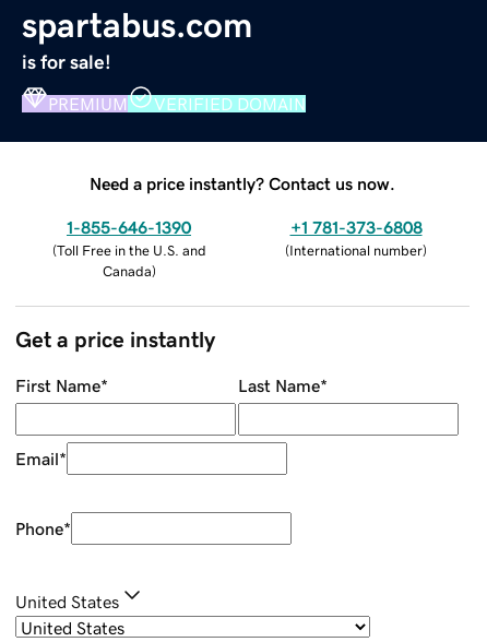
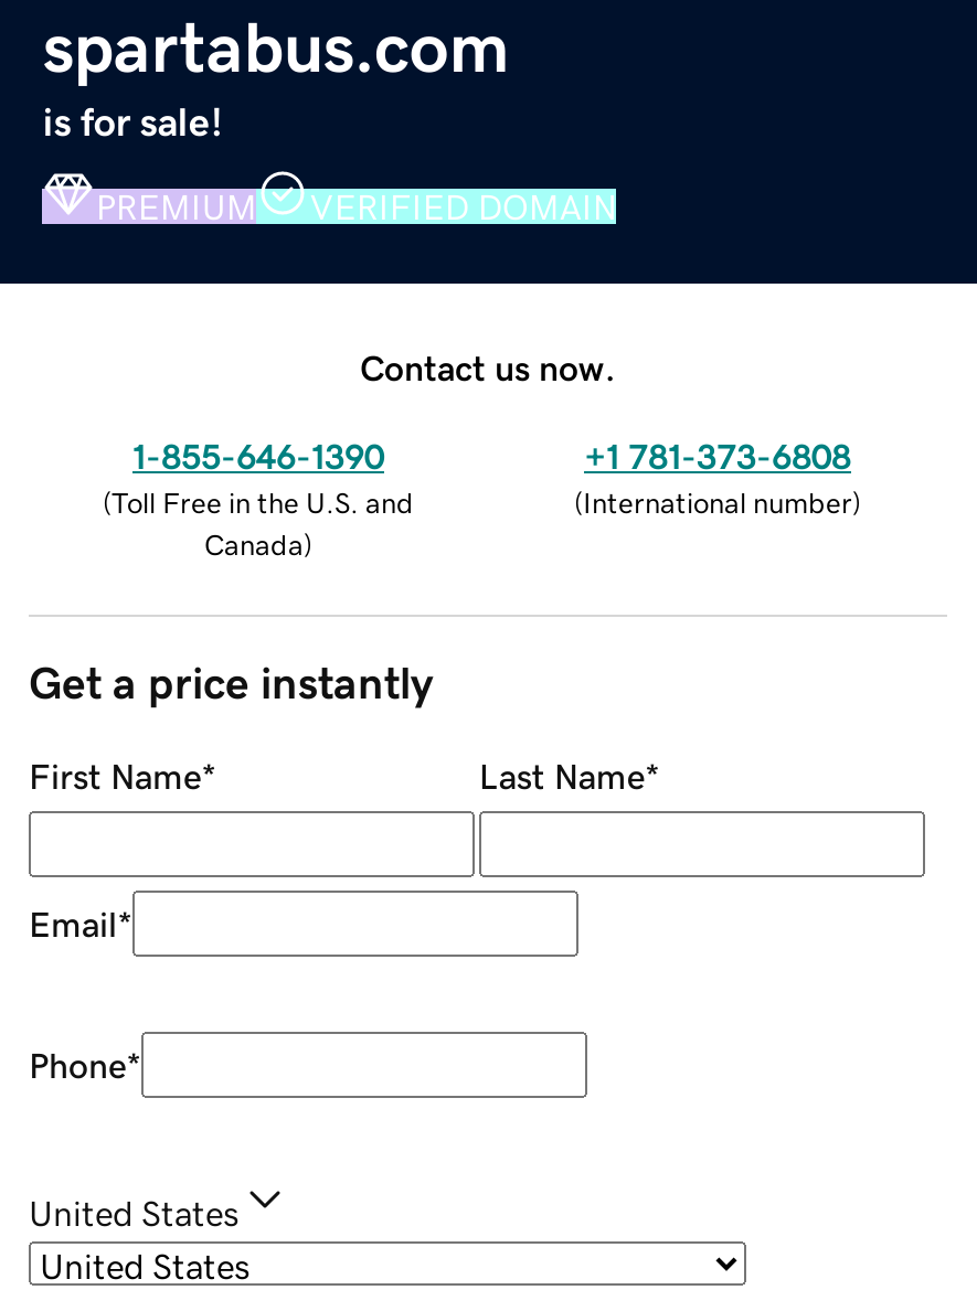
[90,174,395,192] Need a price instantly? Contact us now. -> [360,349,616,384] Contact us now.

